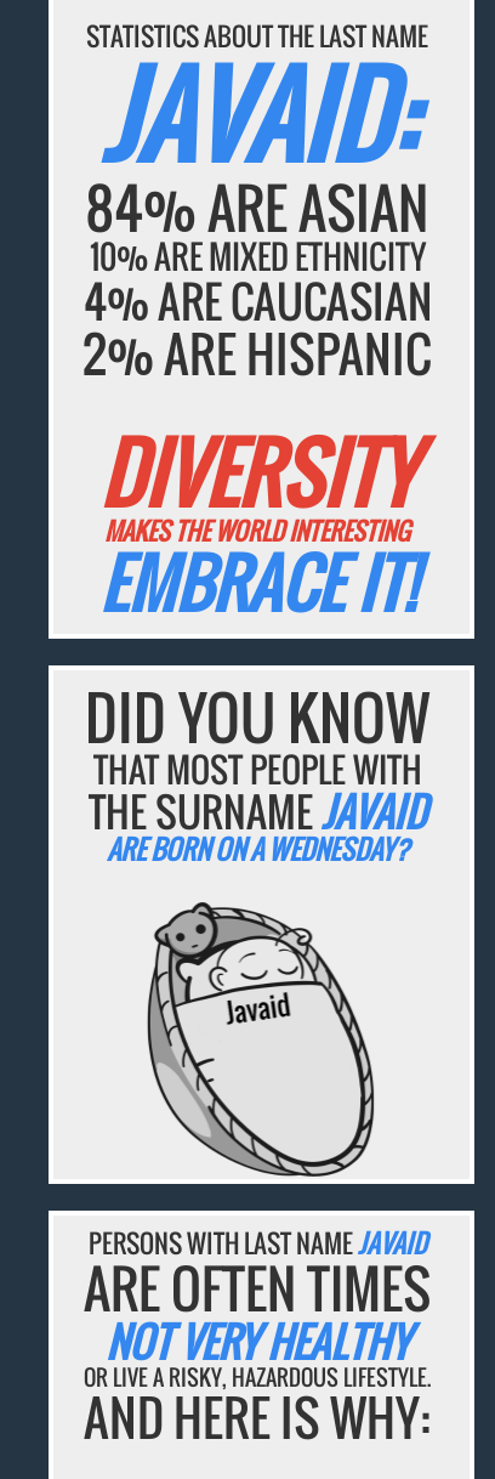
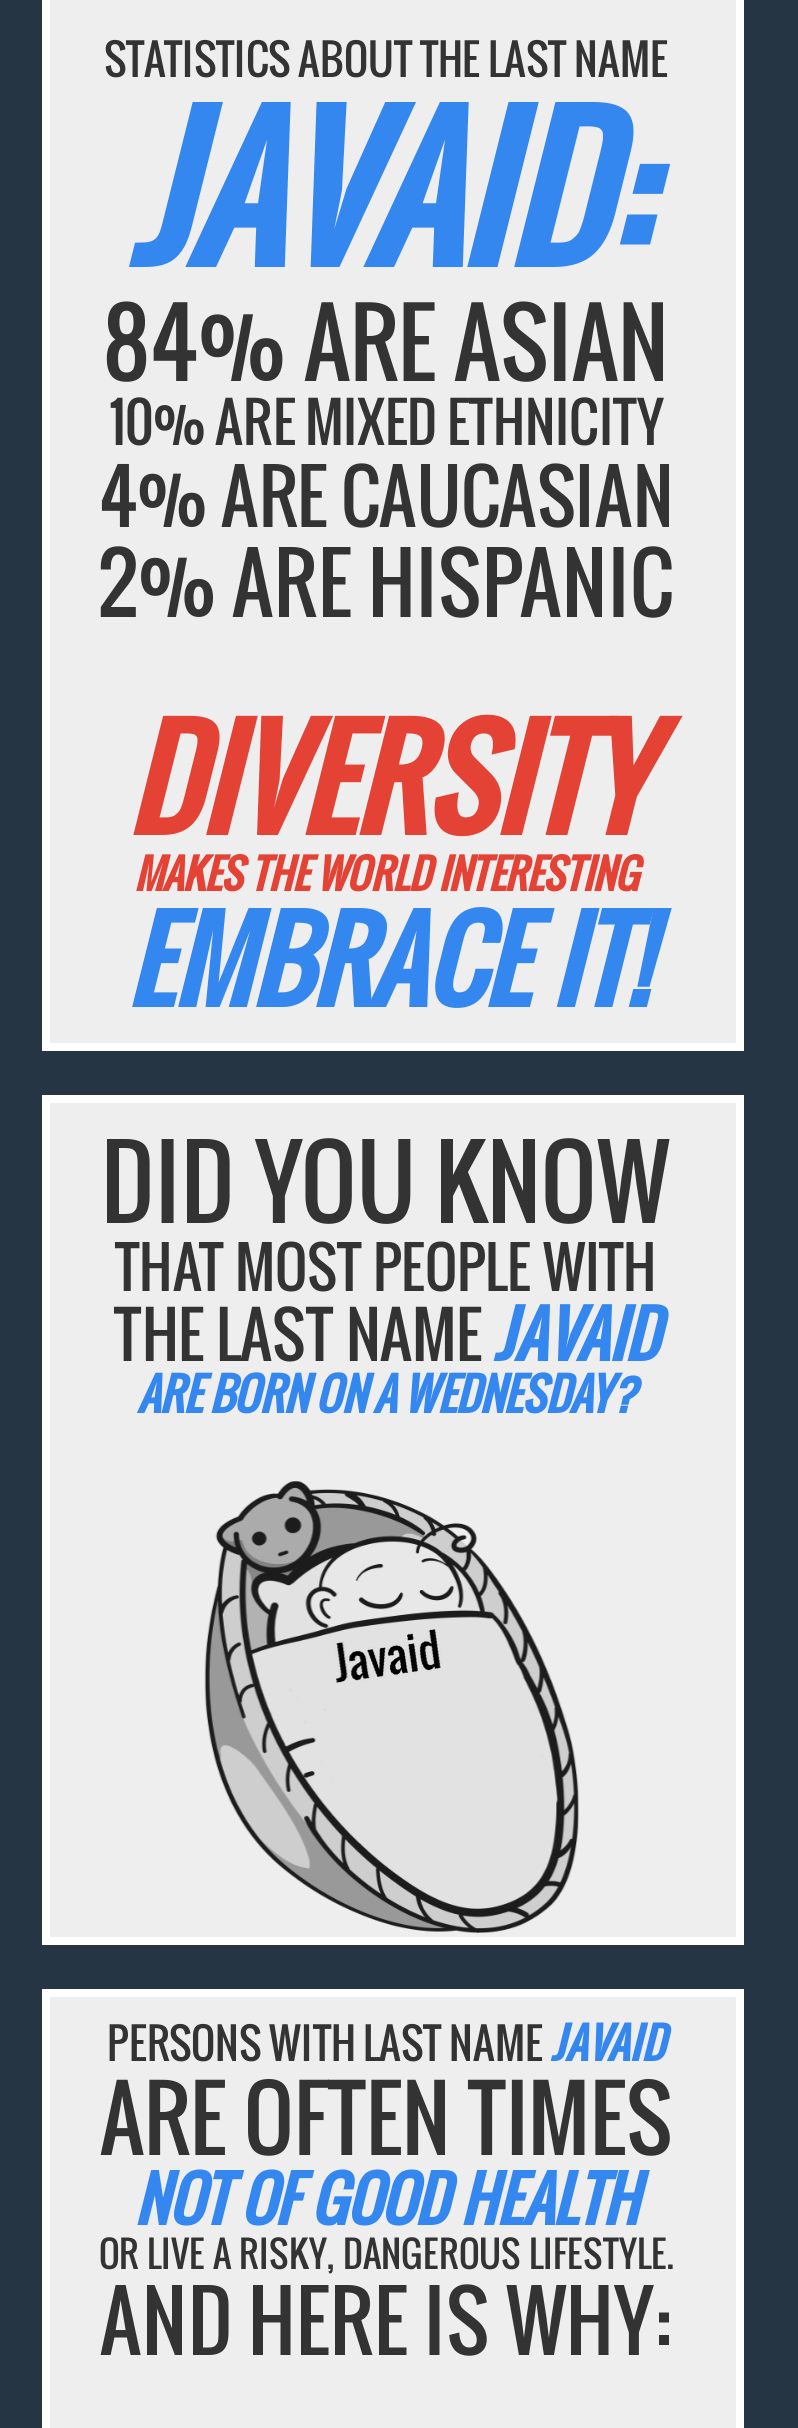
[89,782,426,841] THE SURNAMEJAVAID -> [114,1287,658,1379] THE LAST NAMEJAVAID
[84,1310,431,1393] NOT VERY HEALTHY | OR LIVE A RISKY, HAZARDOUS LIFESTYLE. -> [99,2153,673,2279] NOT OF GOOD HEALTH | OR LIVE A RISKY, DANGEROUS LIFESTYLE.

